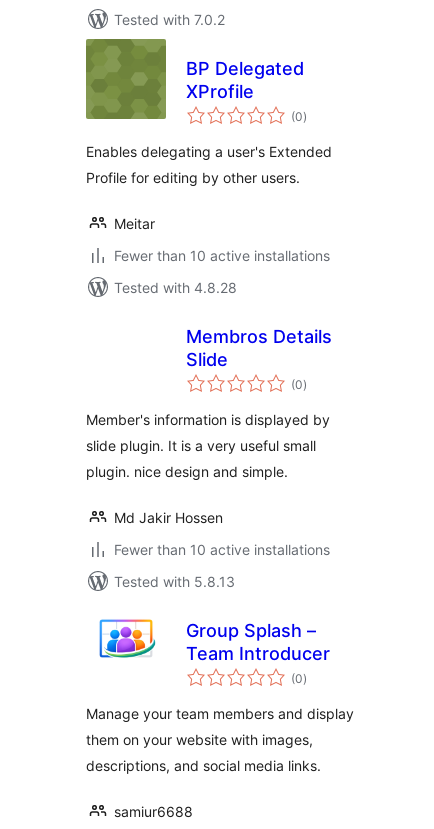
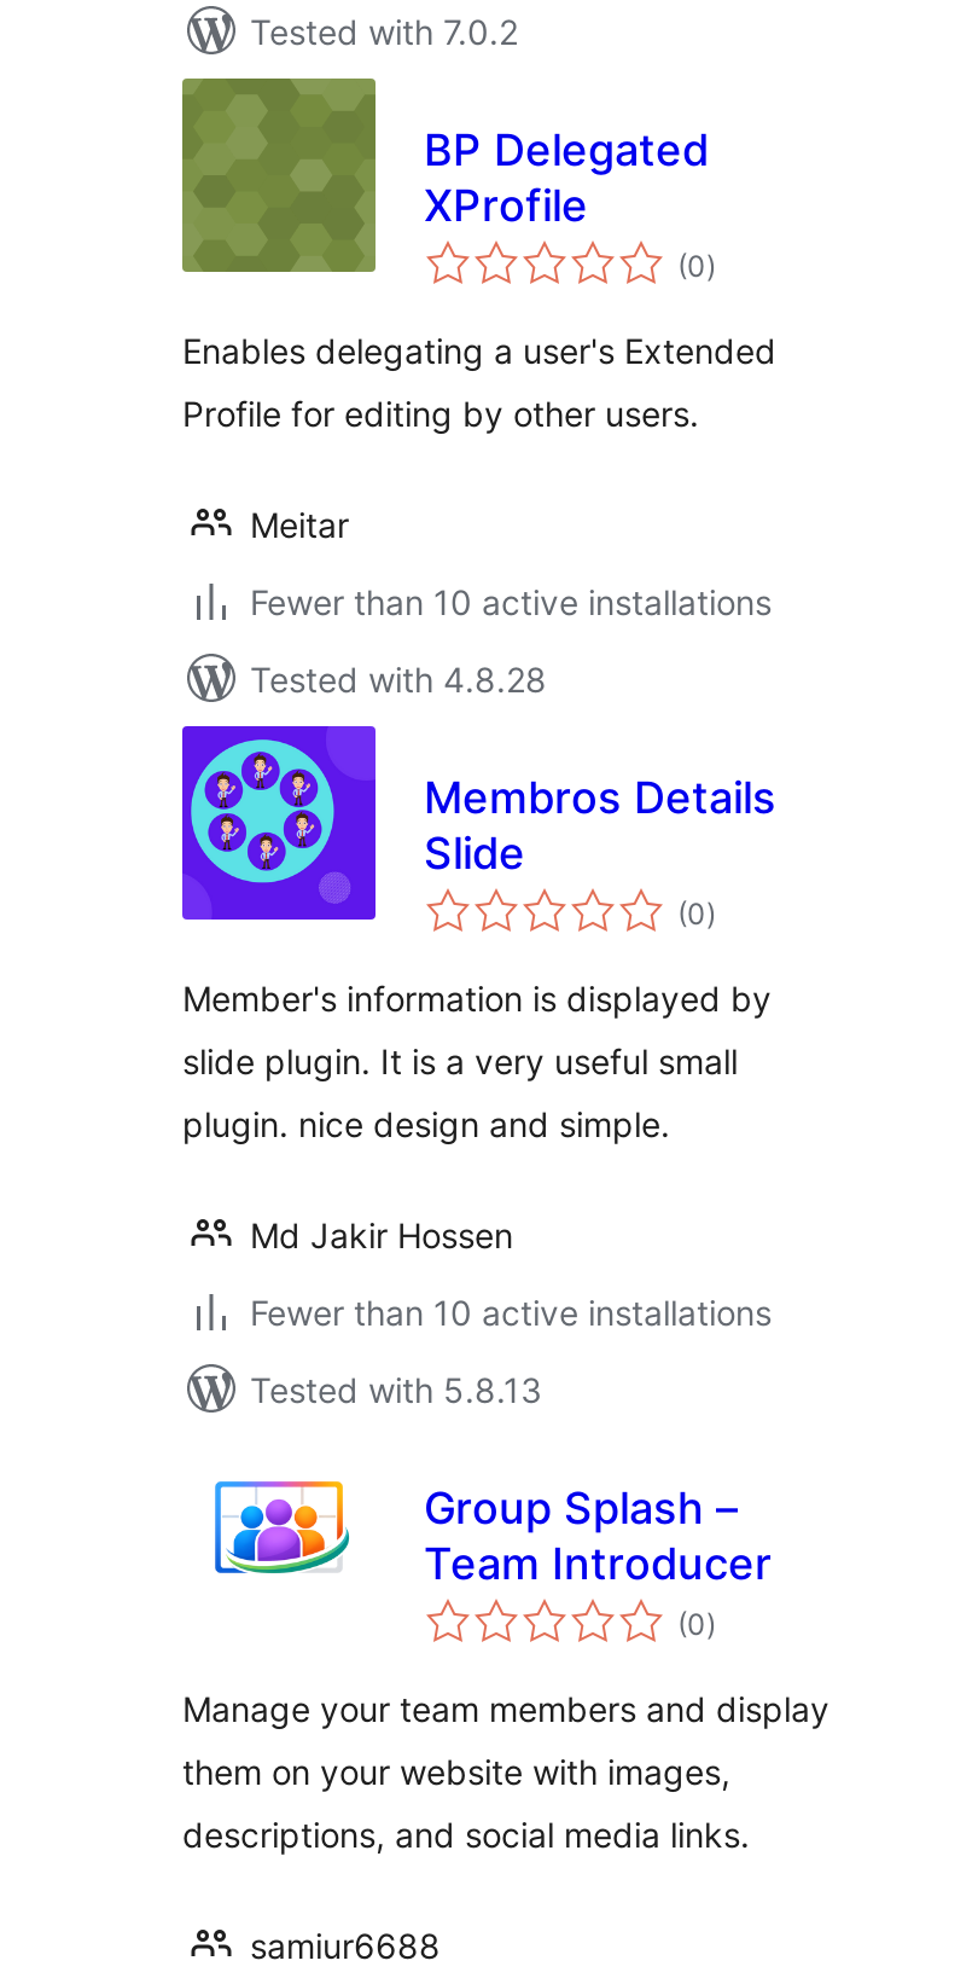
none -> [180,724,378,922] [image]

